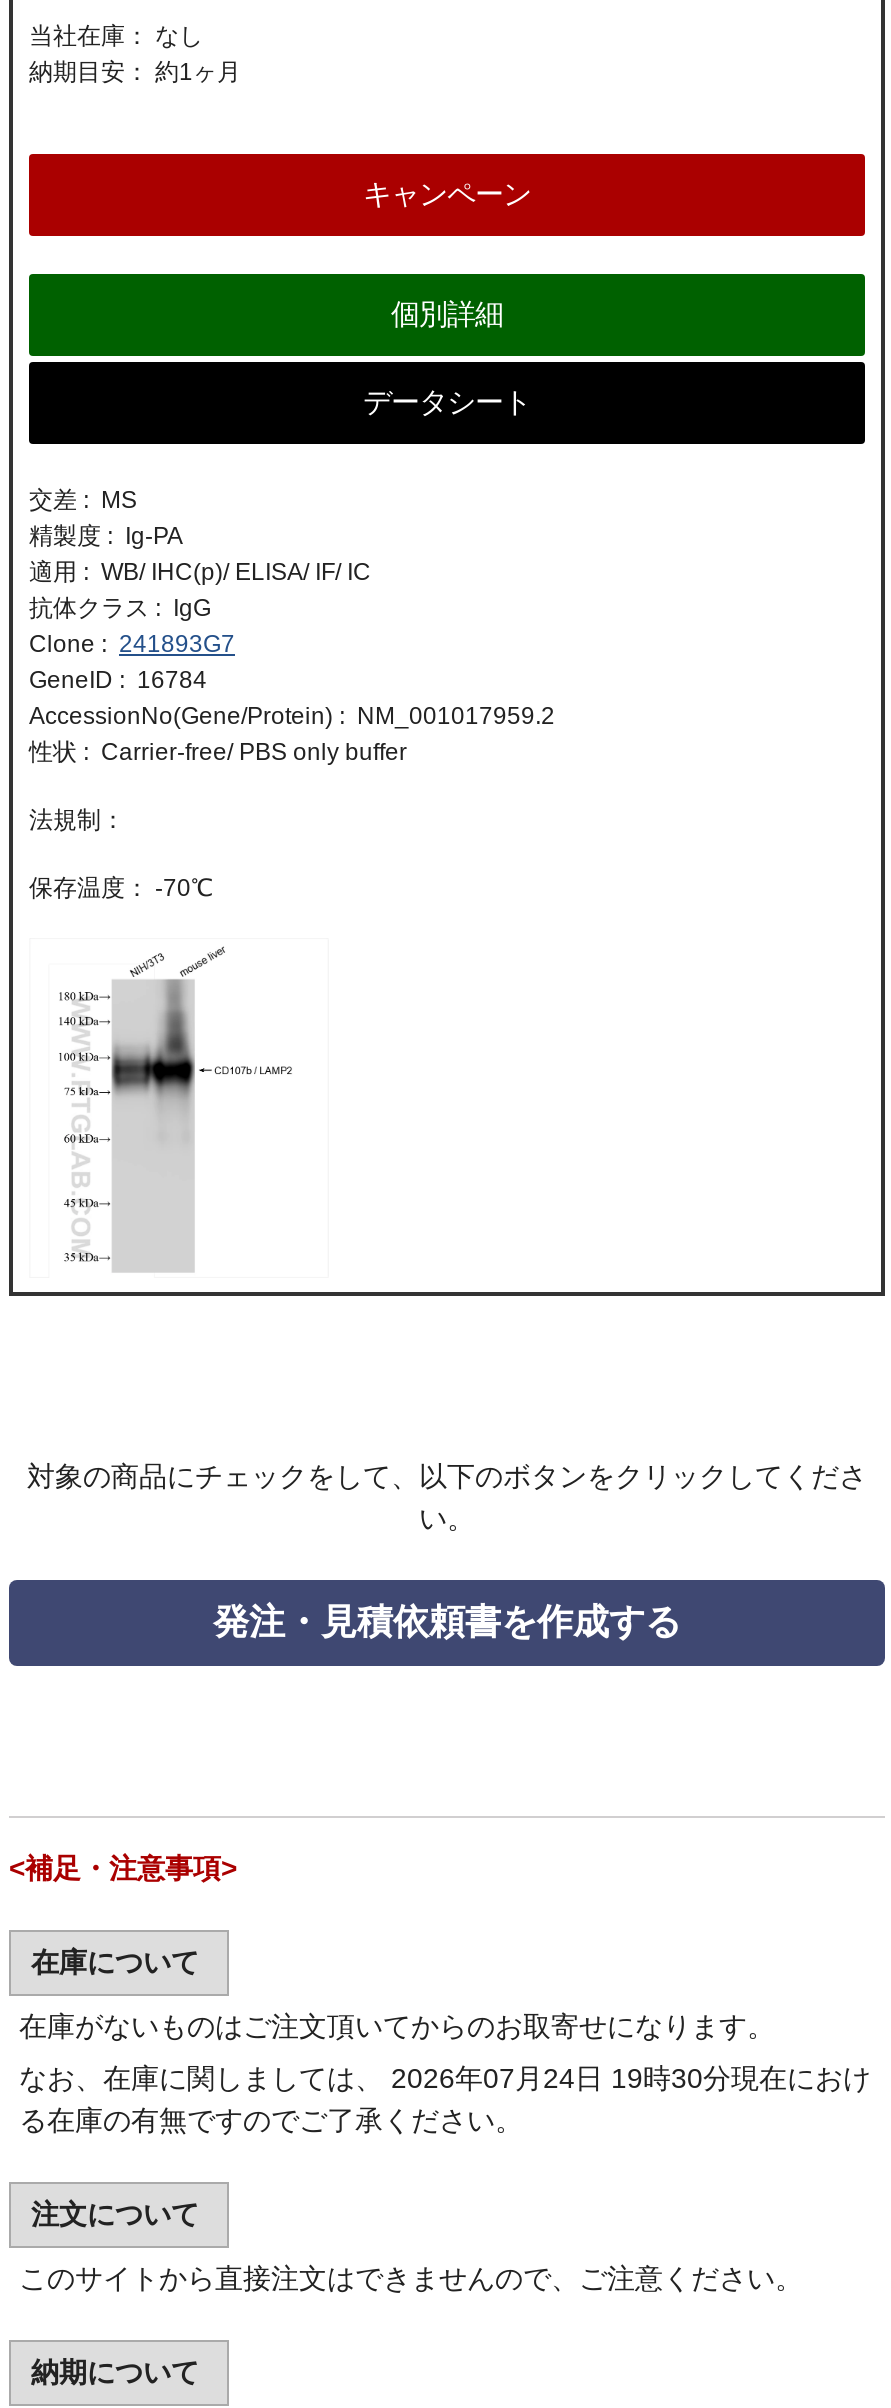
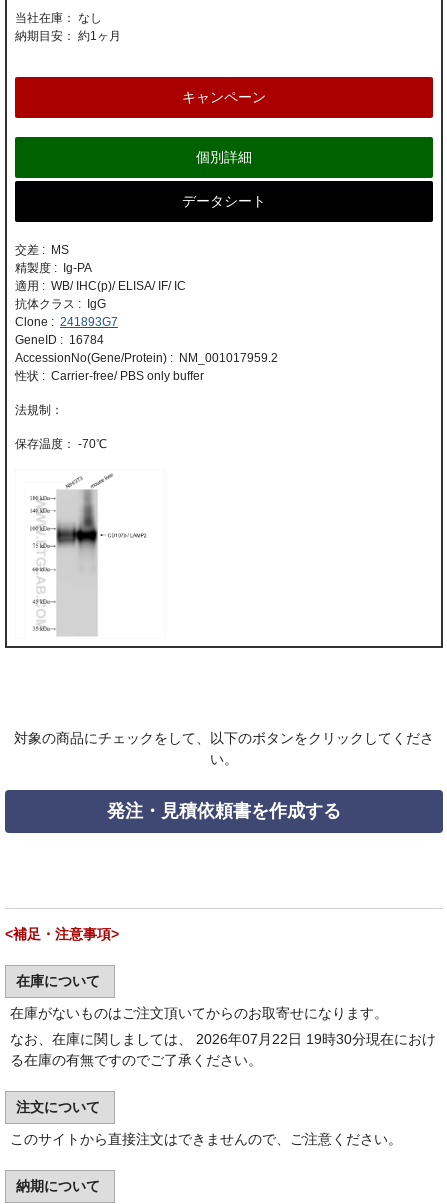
[19,2063,871,2095] なお、在庫に関しましては、 2026年07月24日 19時30分現在におけ -> [10,1031,436,1047] なお、在庫に関しましては、 2026年07月22日 19時30分現在におけ

